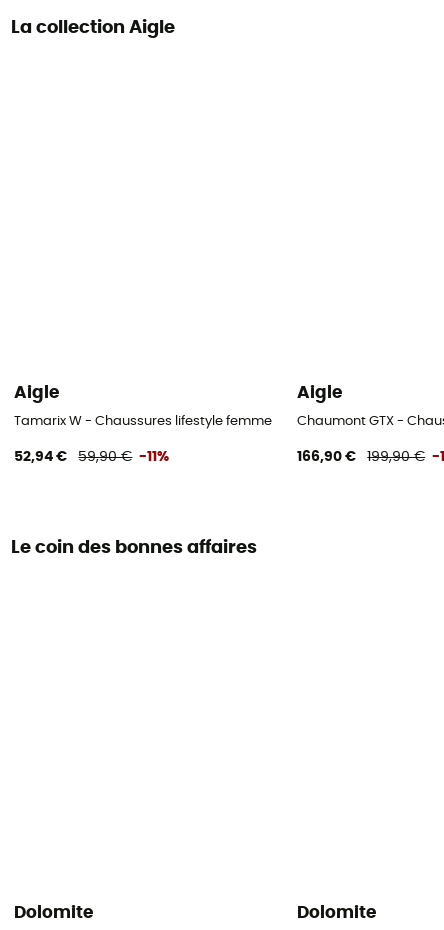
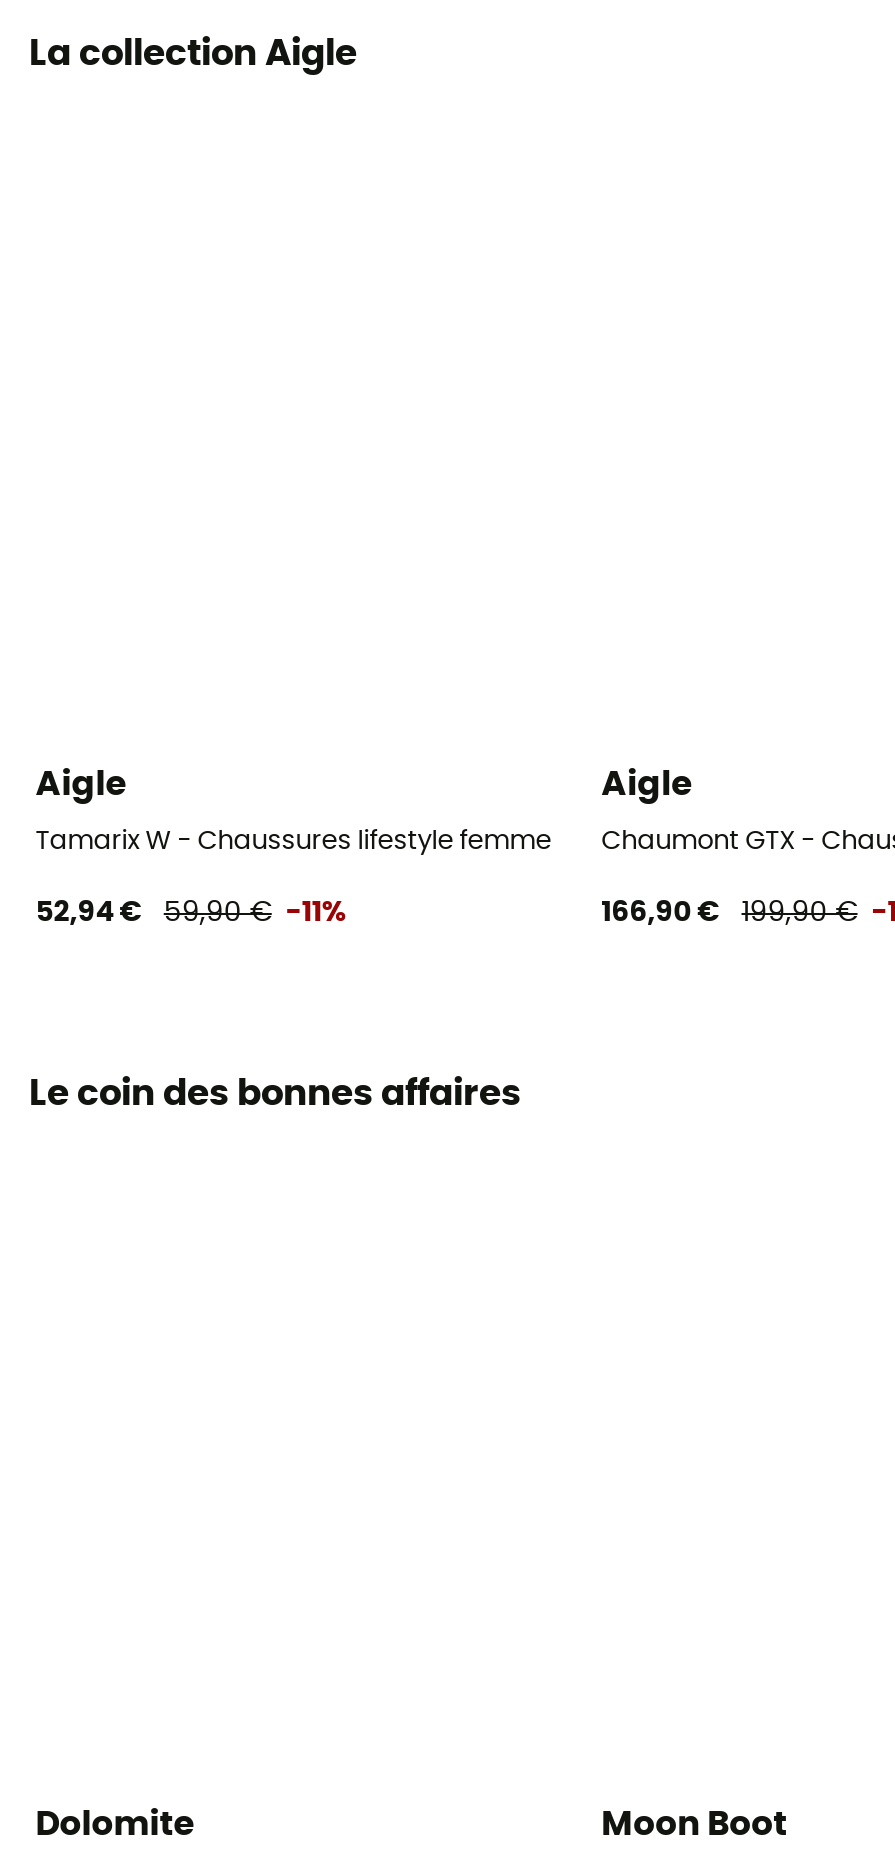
[297,904,376,921] Dolomite -> [601,1807,787,1841] Moon Boot

